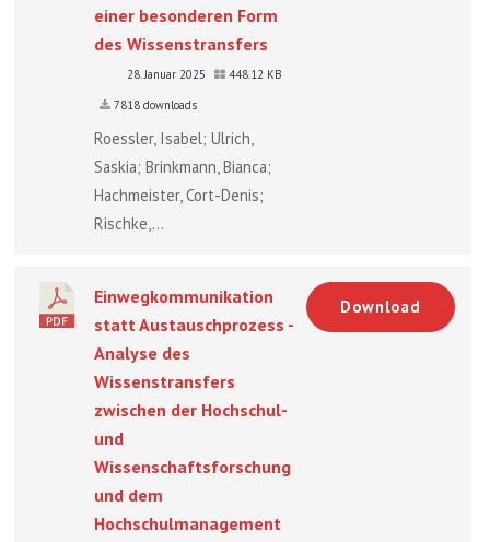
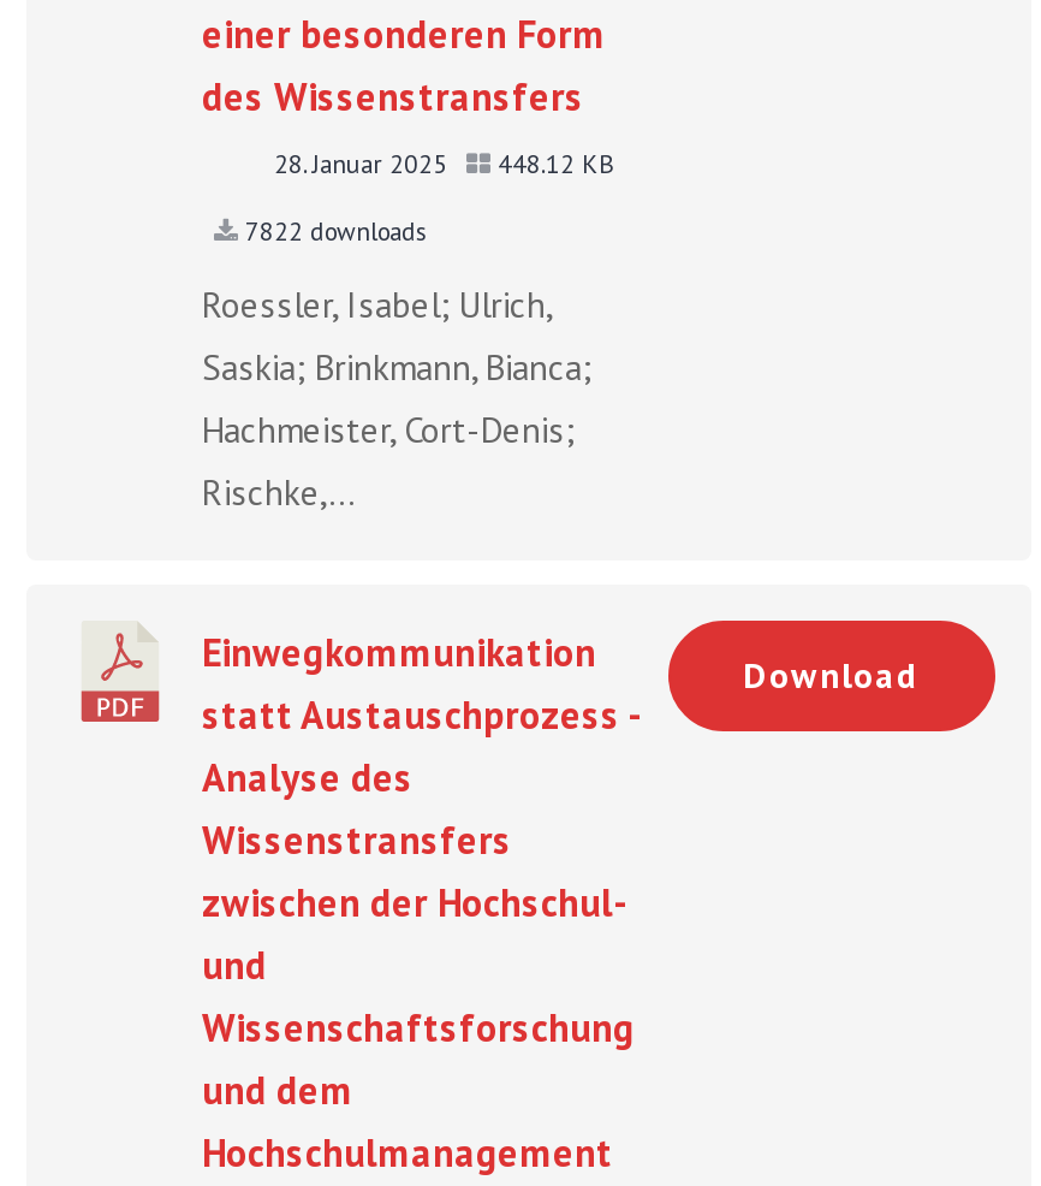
[110,97,197,112] 7818 downloads -> [238,213,428,247] 7822 downloads

